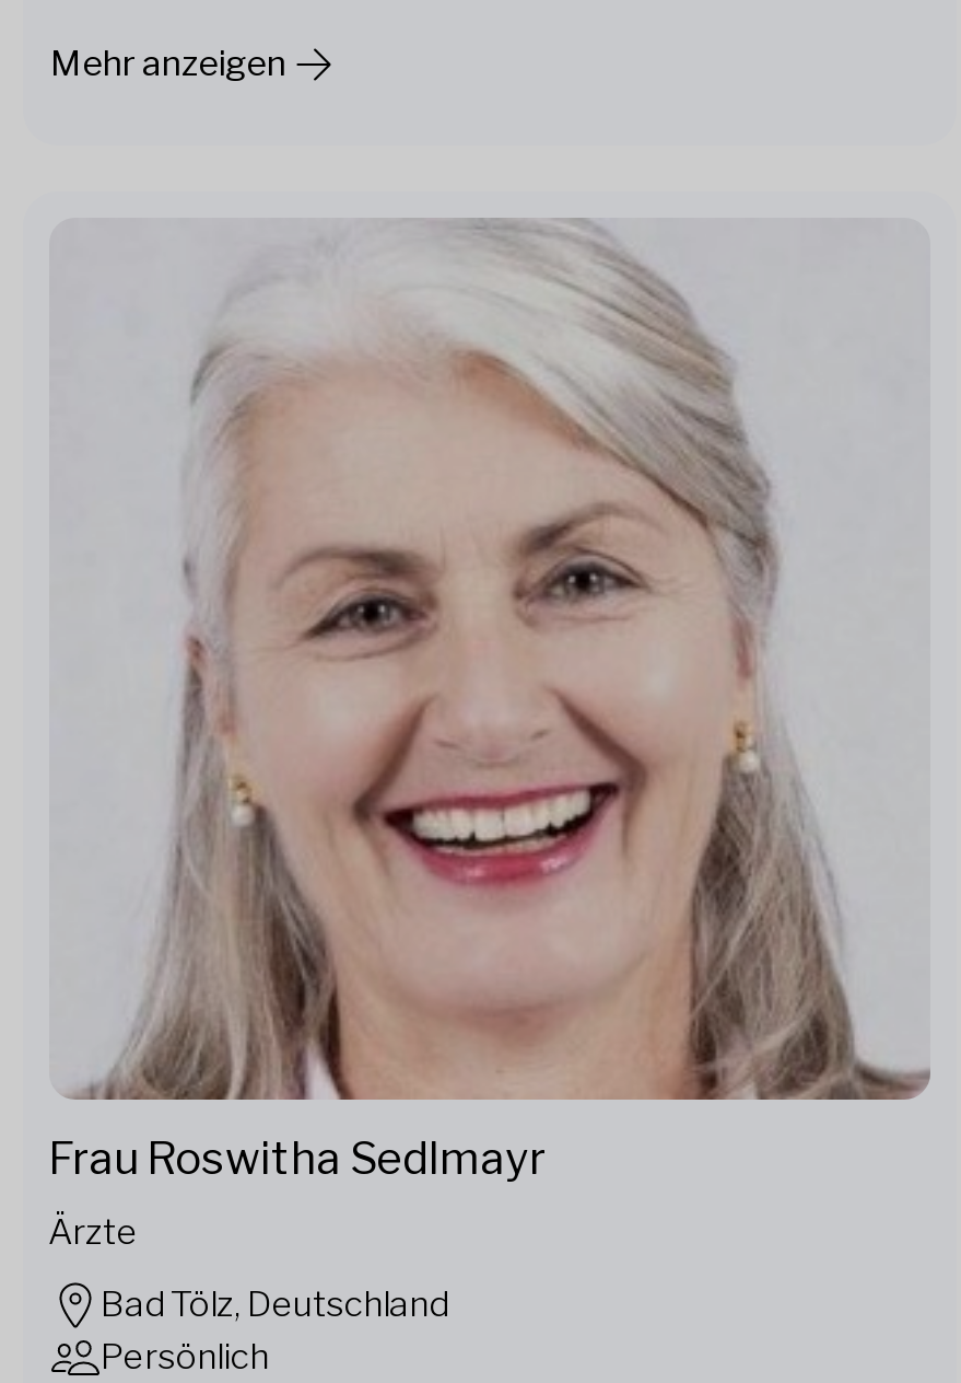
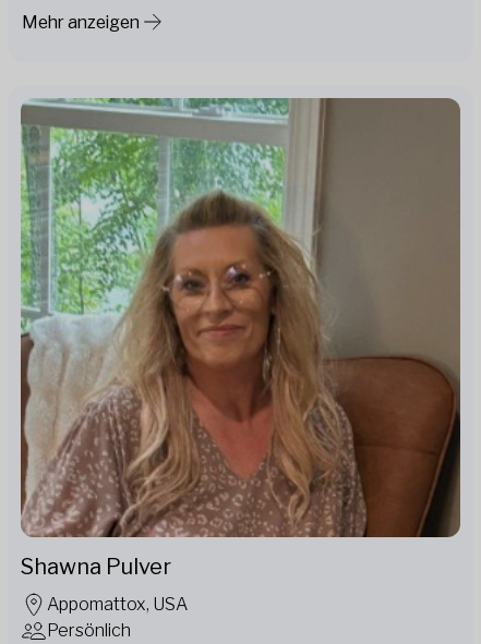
[48,217,930,1324] [image] | Frau Roswitha Sedlmayr | Ärzte | Bad Tölz, Deutschland -> [20,97,461,615] [image] | Shawna Pulver | Appomattox, USA

